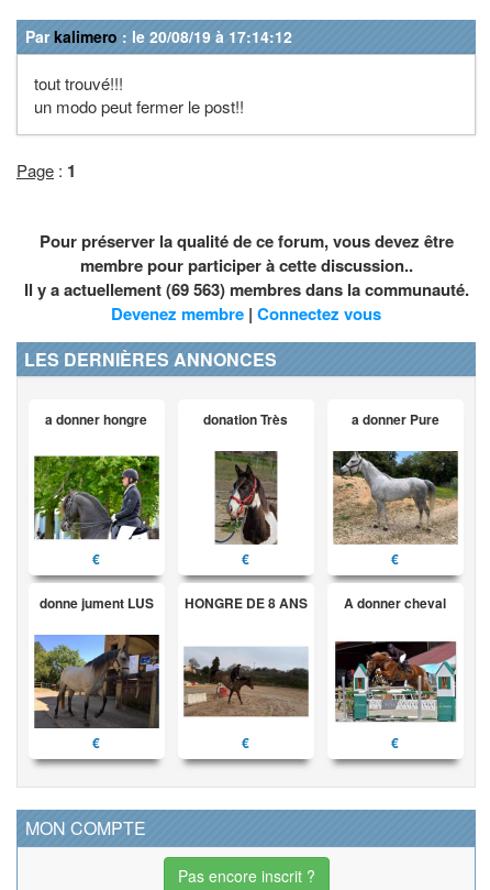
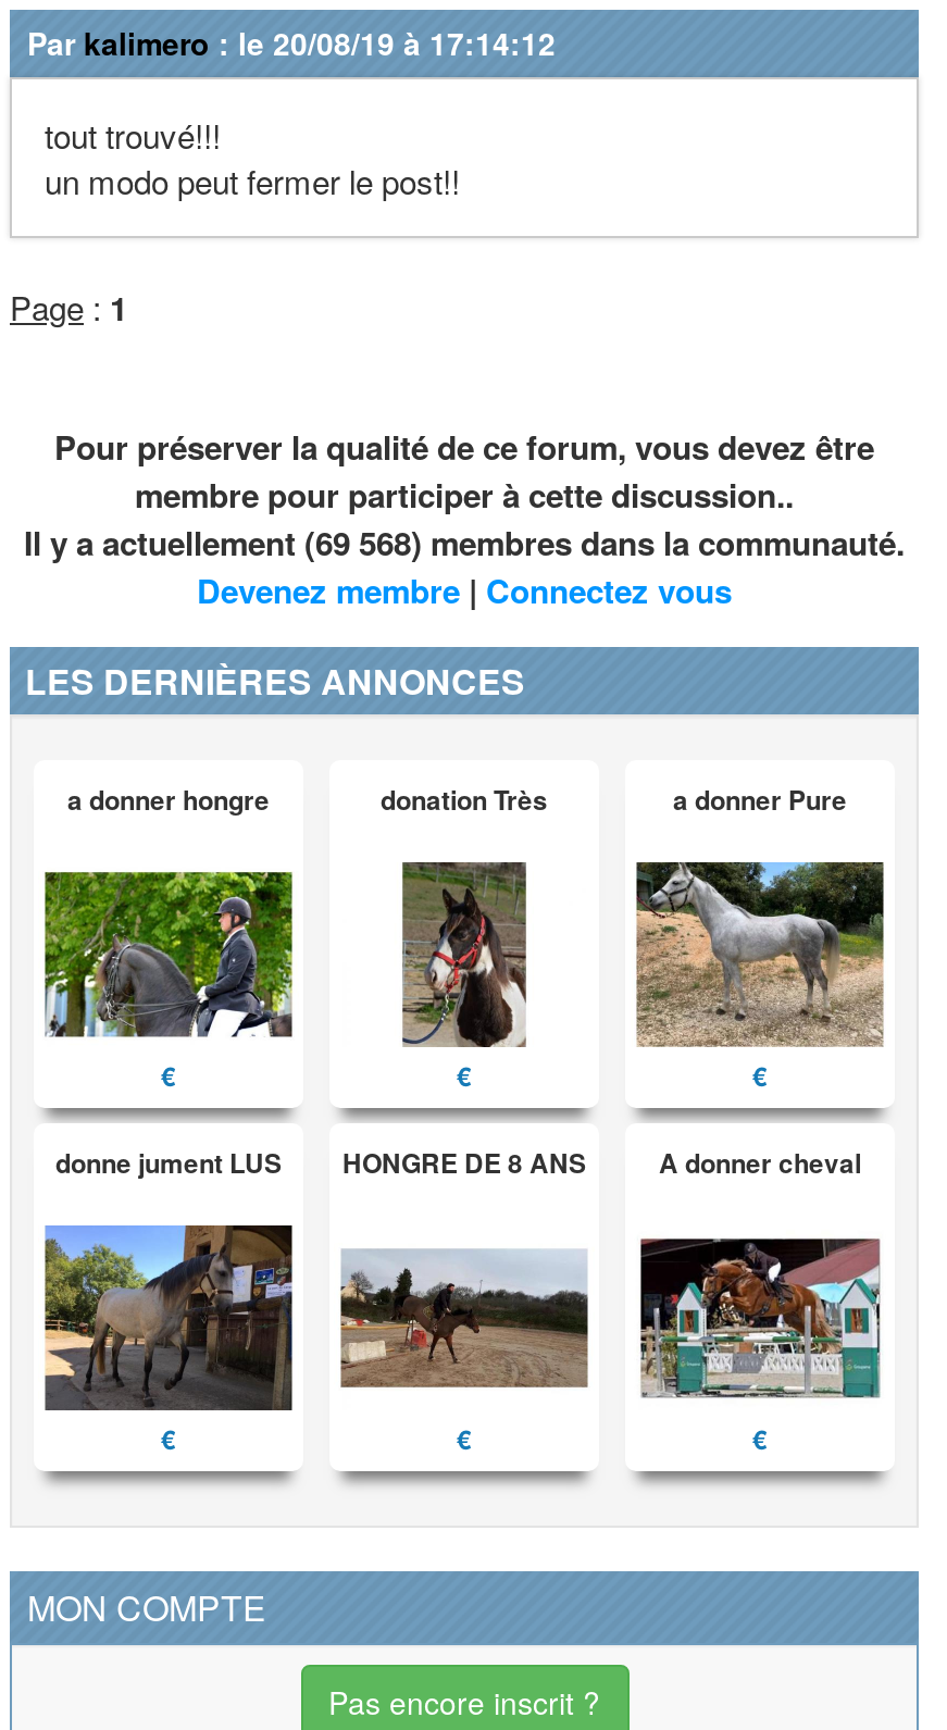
[24,277,469,301] Il y a actuellement (69 563) membres dans la communauté. -> [24,518,905,565] Il y a actuellement (69 568) membres dans la communauté.

